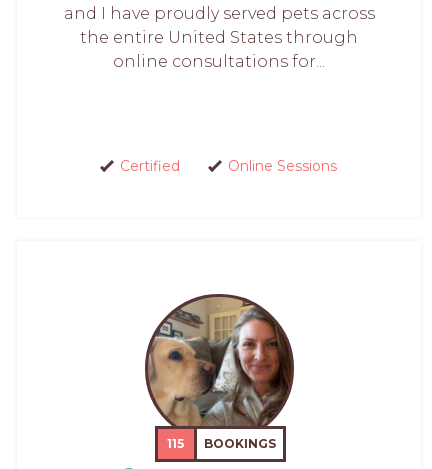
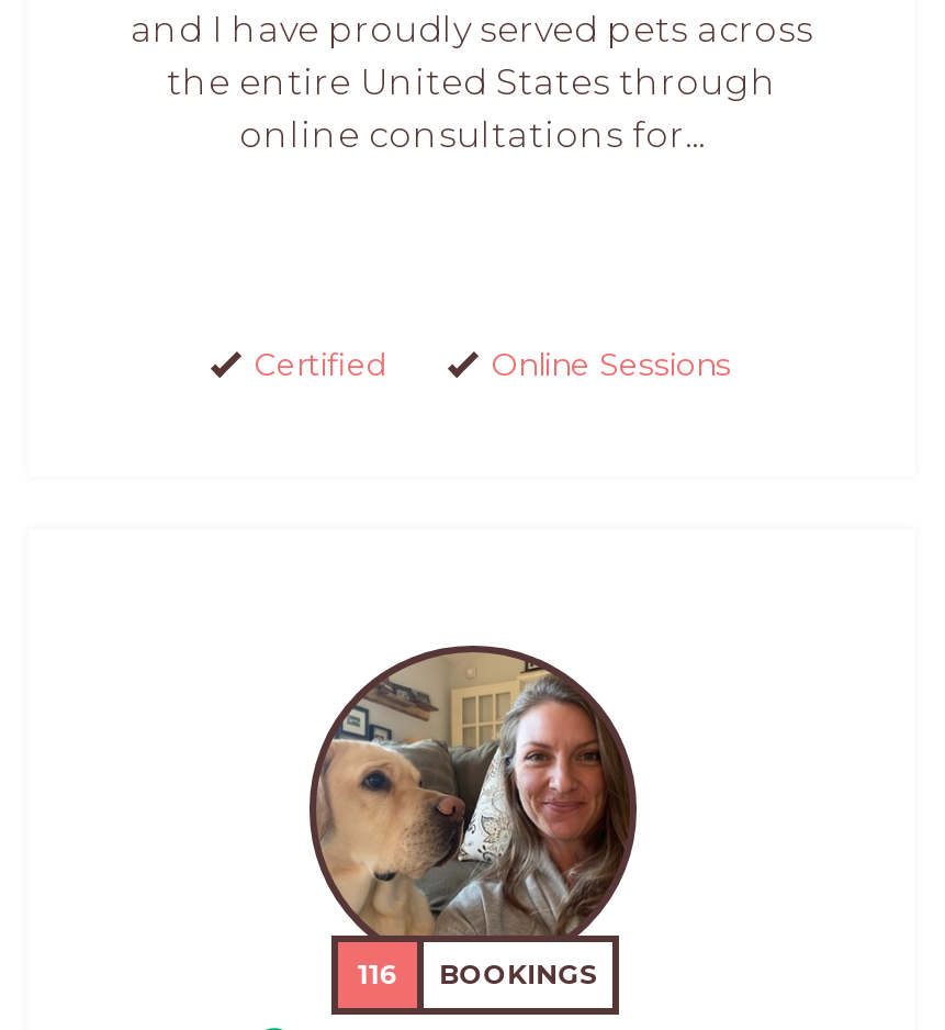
[167,436,276,451] 115 BOOKINGS -> [358,958,597,991] 116 BOOKINGS

